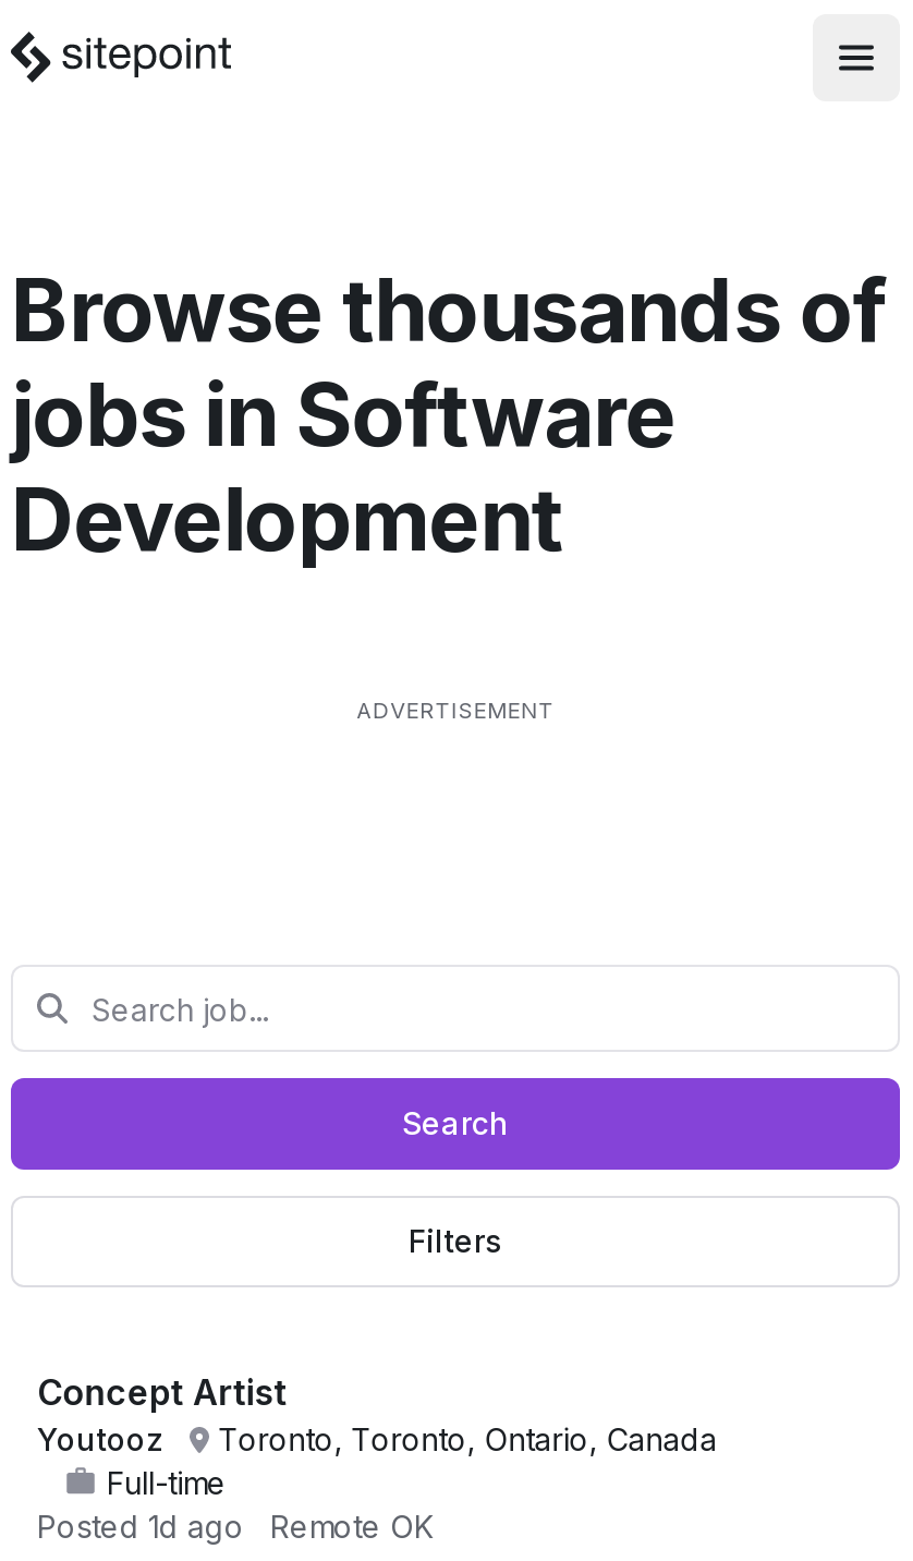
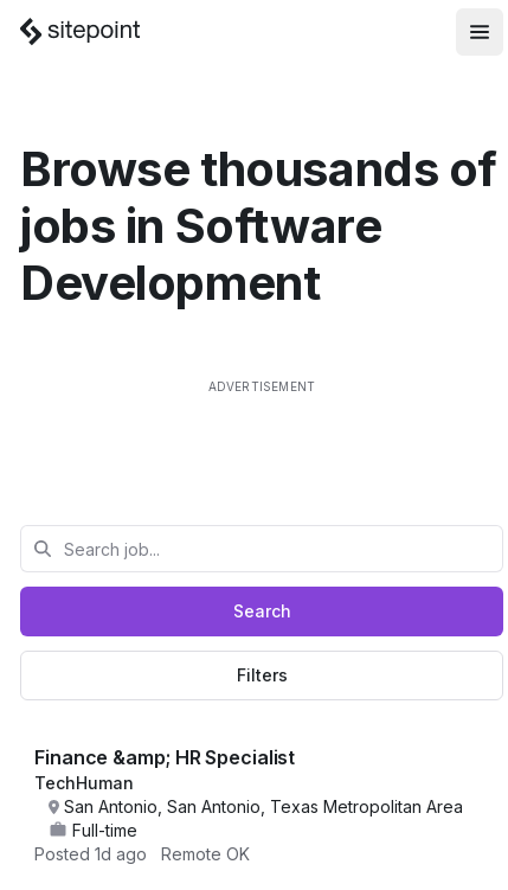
[37,1370,717,1457] Concept Artist | Youtooz | Toronto, Toronto, Ontario, Canada -> [34,745,463,817] Finance &amp; HR Specialist | TechHuman | San Antonio, San Antonio, Texas Metropolitan Area

